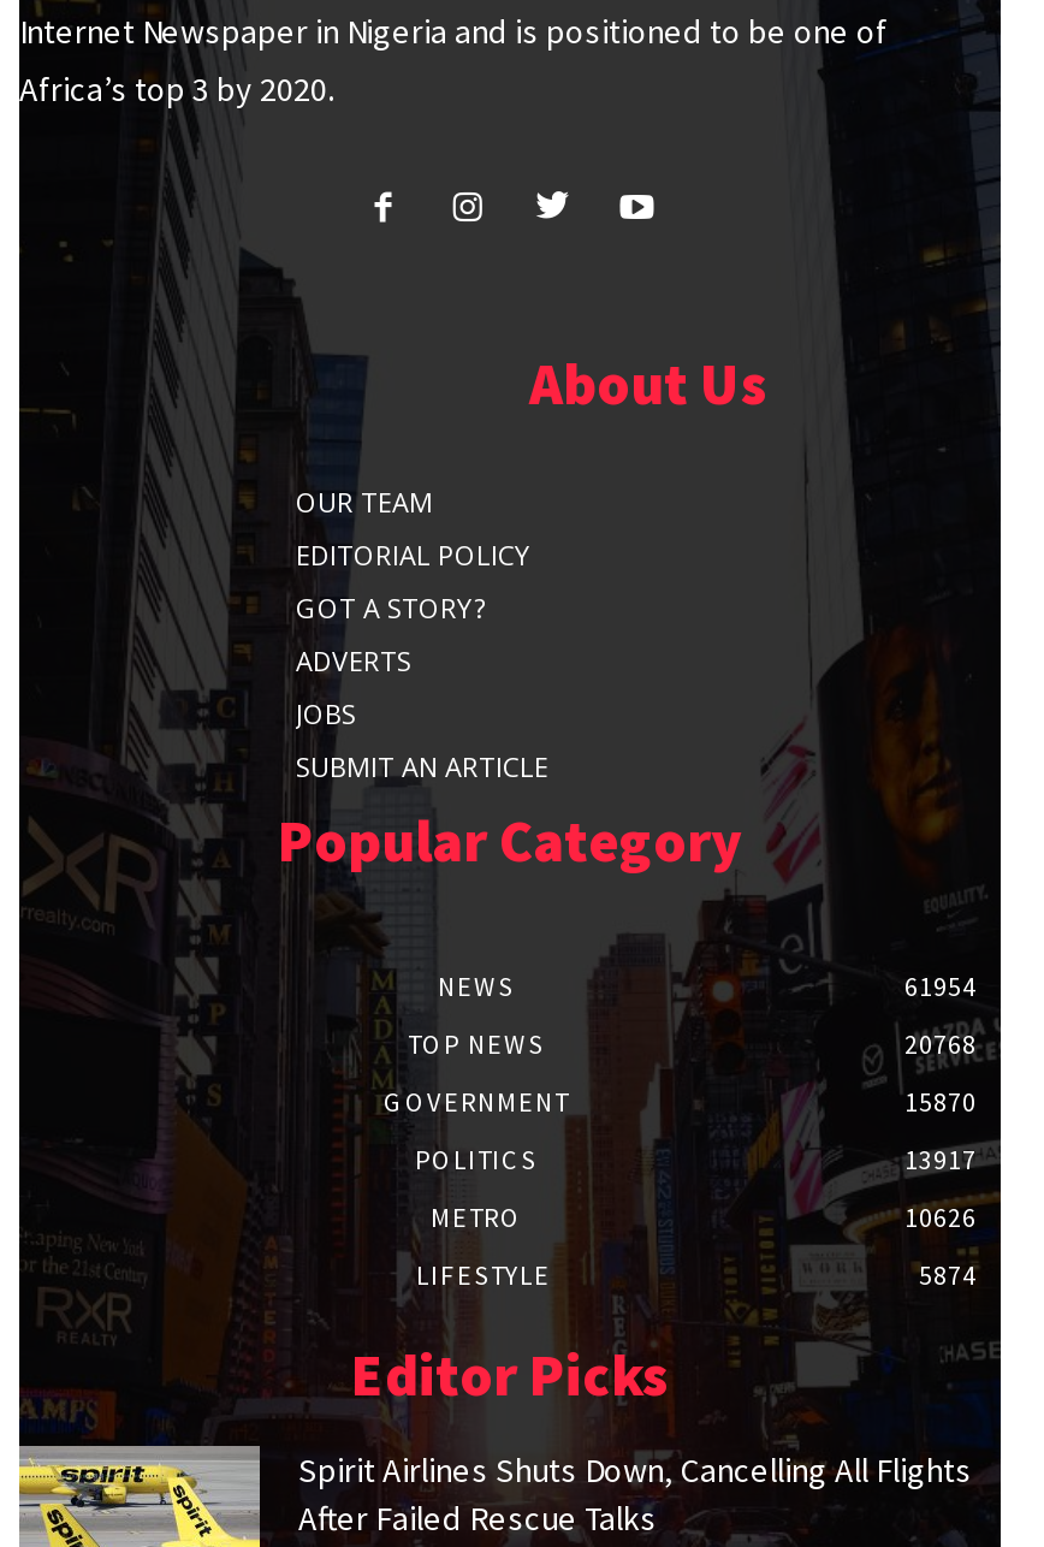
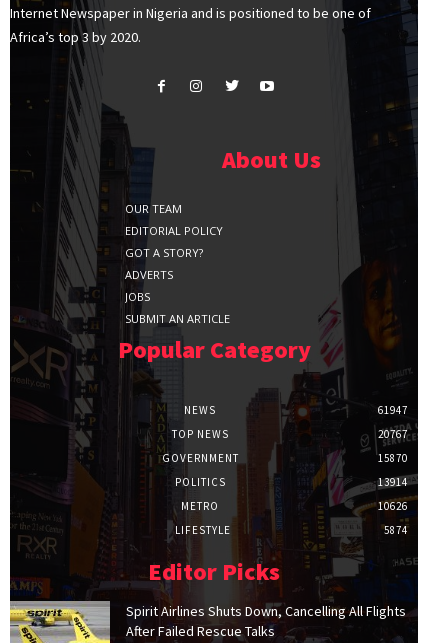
[904,970,977,1004] 61954 -> [378,403,408,417] 61947
[904,1028,977,1062] 20768 -> [378,427,408,441] 20767
[904,1144,977,1177] 13917 -> [378,475,408,489] 13914

